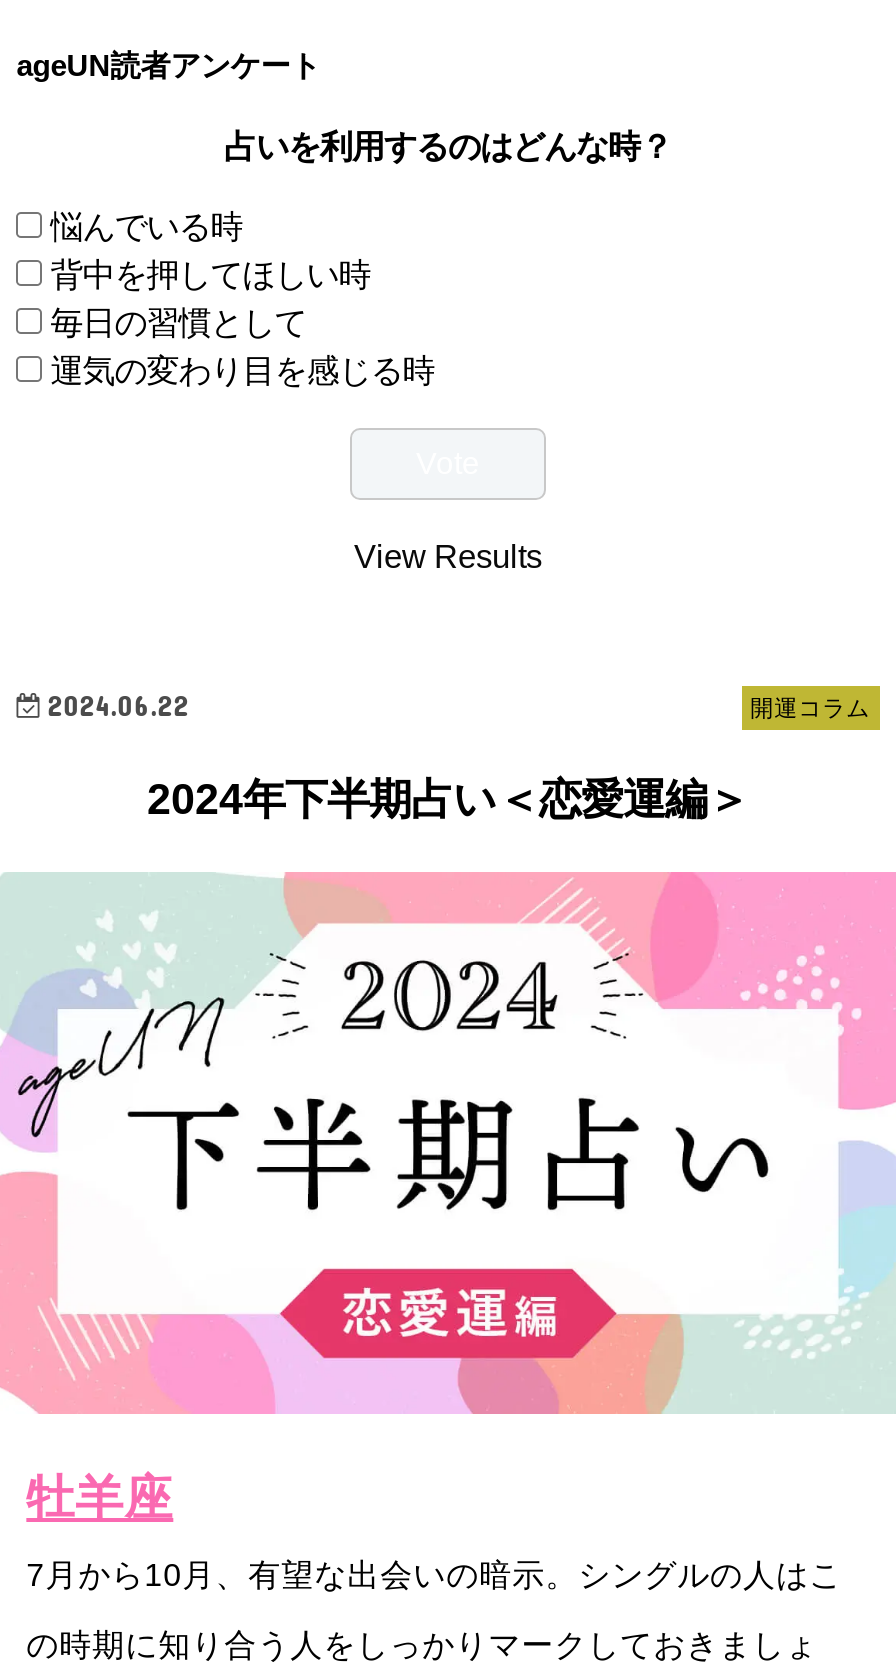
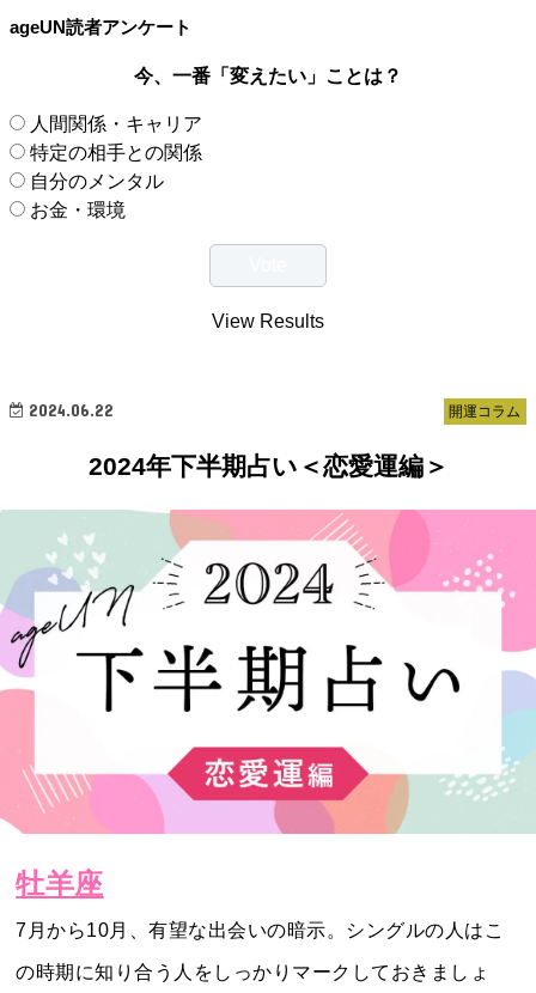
[224,128,672,164] 占いを利用するのはどんな時？ -> [134,64,402,86] 今、一番「変えたい」ことは？
[50,209,434,389] 悩んでいる時 | 背中を押してほしい時 | 毎日の習慣として | 運気の変わり目を感じる時 -> [30,113,202,221] 人間関係・キャリア | 特定の相手との関係 | 自分のメンタル | お金・環境

